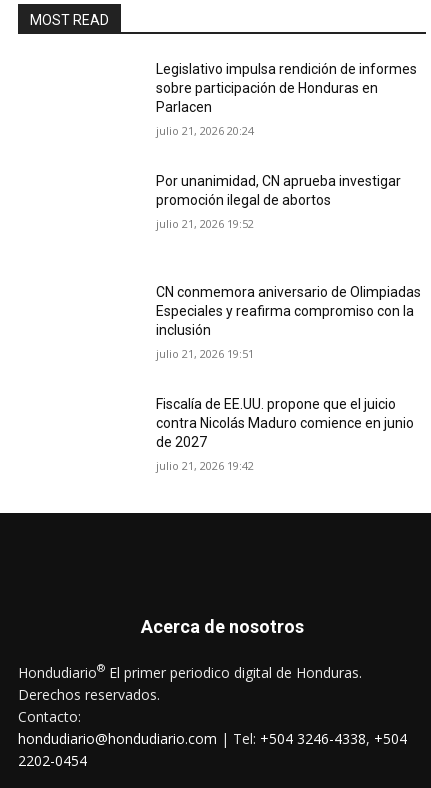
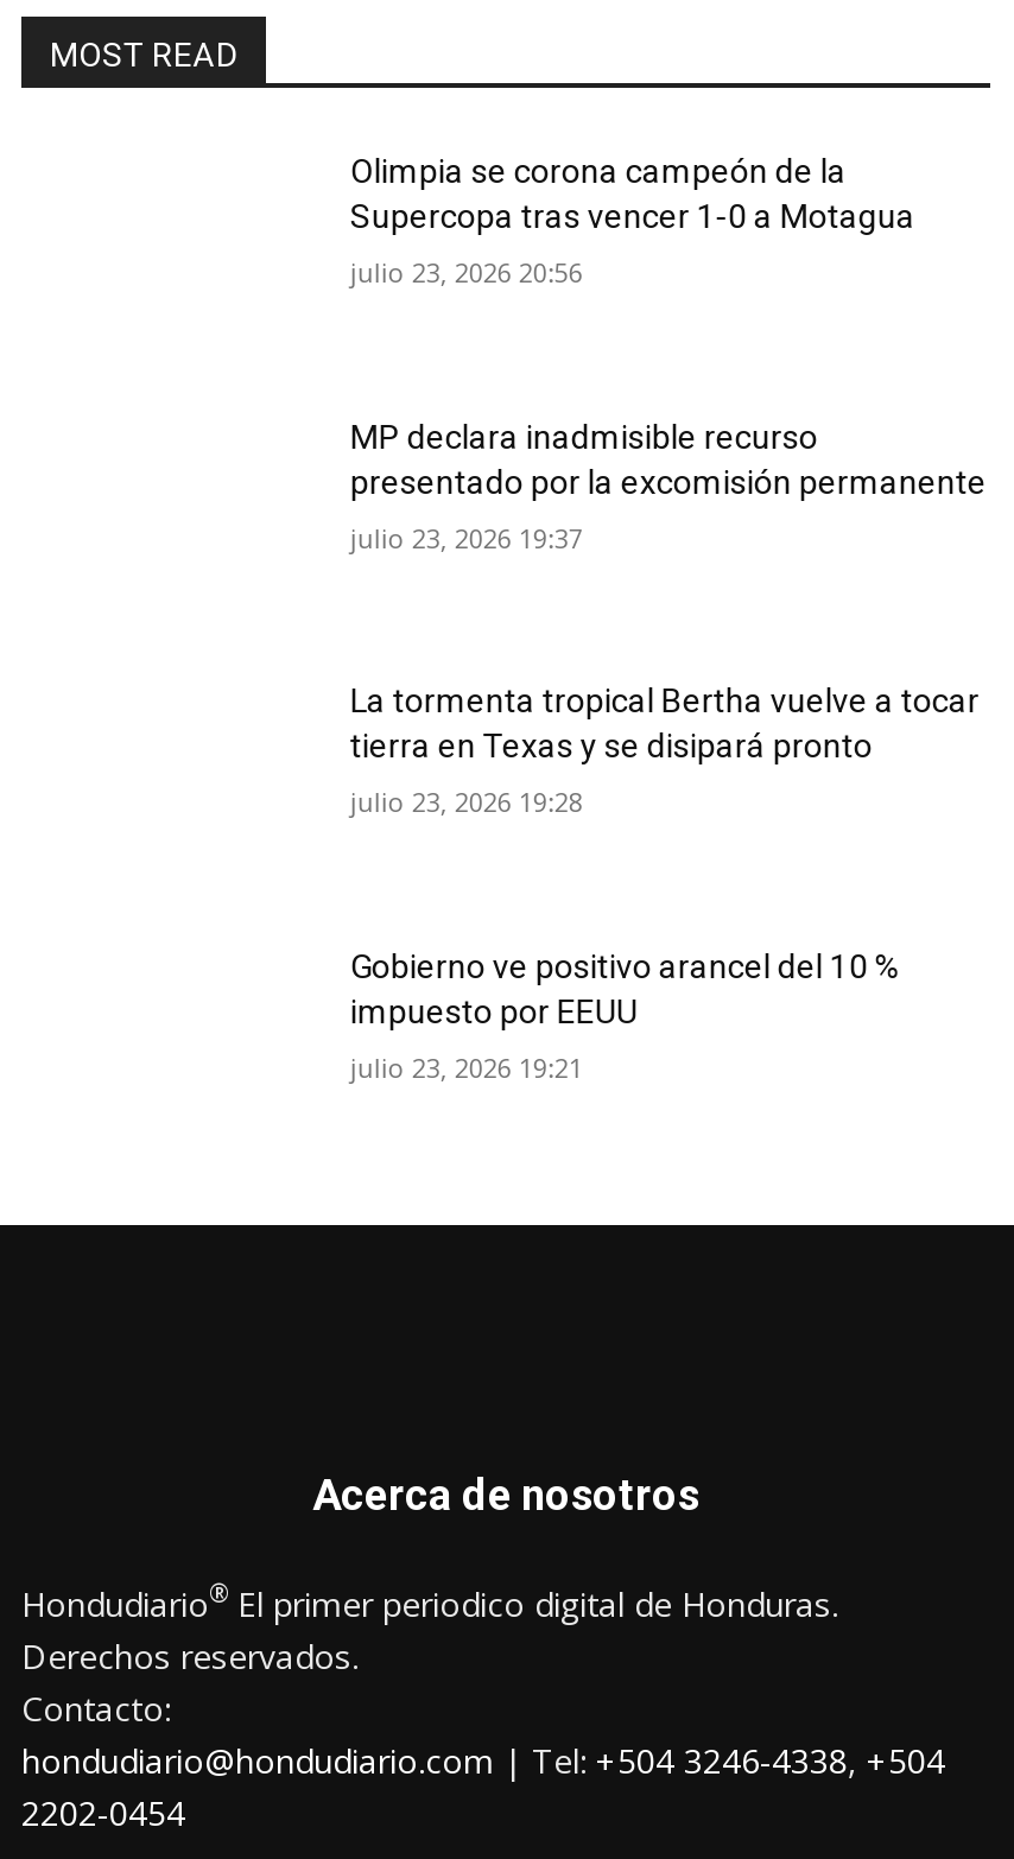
[156,61,417,115] Legislativo impulsa rendición de informes | sobre participación de Honduras en | Parlacen -> [350,152,915,235] Olimpia se corona campeón de la | Supercopa tras vencer 1-0 a Motagua
[156,123,254,138] julio 21, 2026 20:24 -> [350,254,583,290] julio 23, 2026 20:56
[156,173,401,208] Por unanimidad, CN aprueba investigar | promoción ilegal de abortos -> [350,417,986,500] MP declara inadmisible recurso | presentado por la excomisión permanente
[156,216,254,231] julio 21, 2026 19:52 -> [350,519,583,555] julio 23, 2026 19:37
[156,284,421,338] CN conmemora aniversario de Olimpiadas | Especiales y reafirma compromiso con la | inclusión -> [350,682,979,765] La tormenta tropical Bertha vuelve a tocar | tierra en Texas y se disipará pronto
[156,346,254,361] julio 21, 2026 19:51 -> [350,784,583,820] julio 23, 2026 19:28
[156,396,414,450] Fiscalía de EE.UU. propone que el juicio | contra Nicolás Maduro comience en junio | de 2027 -> [350,947,901,1030] Gobierno ve positivo arancel del 10 % | impuesto por EEUU
[156,458,254,473] julio 21, 2026 19:42 -> [350,1049,583,1085] julio 23, 2026 19:21

